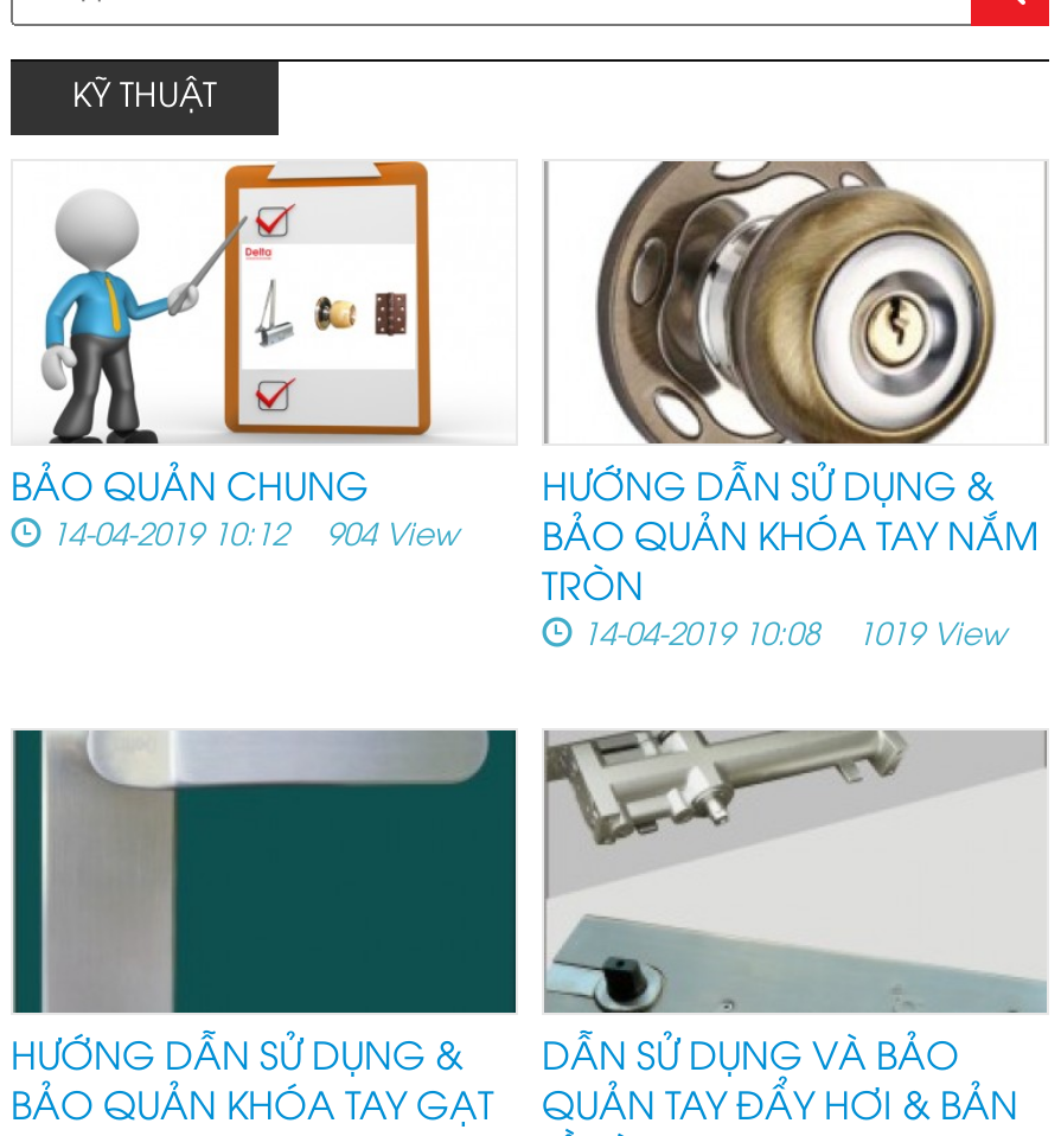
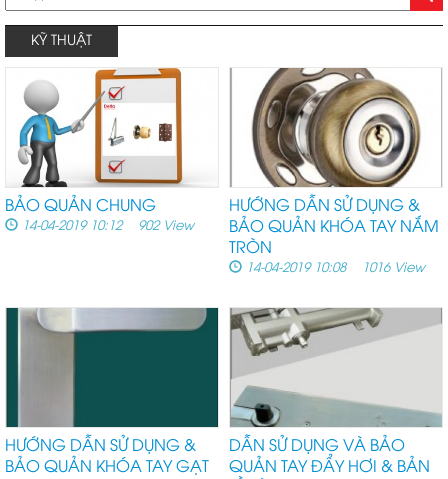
[41,522,459,551] 14-04-2019 10:12 904 View -> [18,220,194,232] 14-04-2019 10:12 902 View
[573,622,1006,651] 14-04-2019 10:08 1019 View -> [242,262,425,274] 14-04-2019 10:08 1016 View

